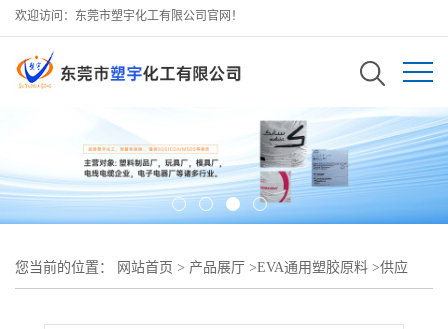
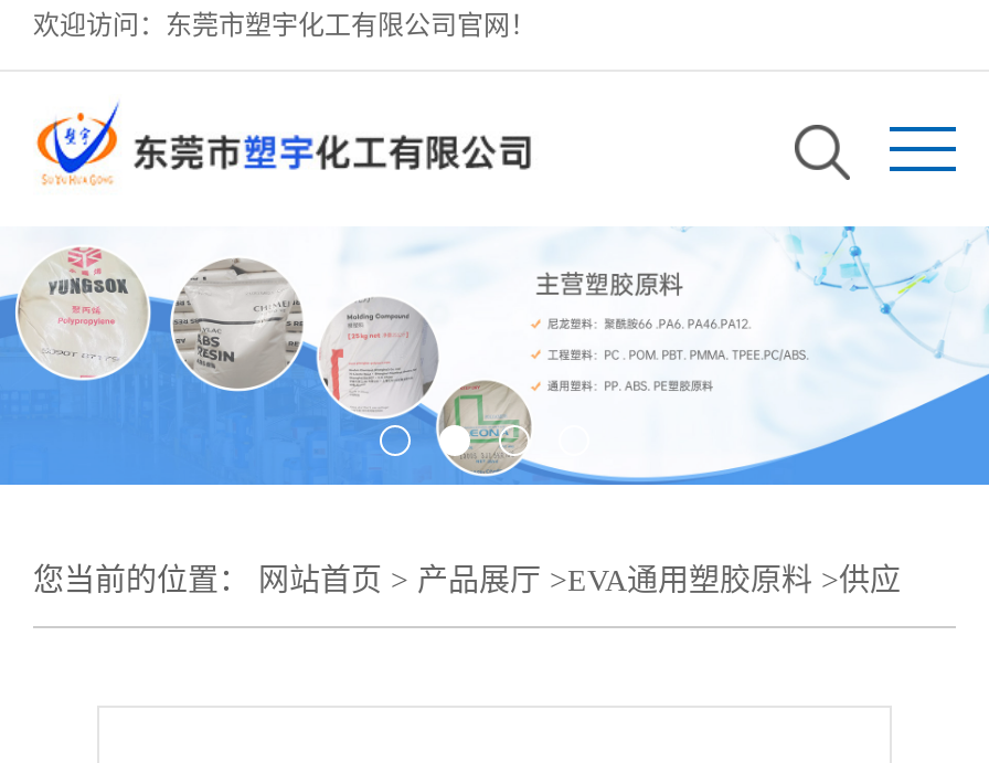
[3,107,445,224] [image] -> [7,224,982,483] [image]

